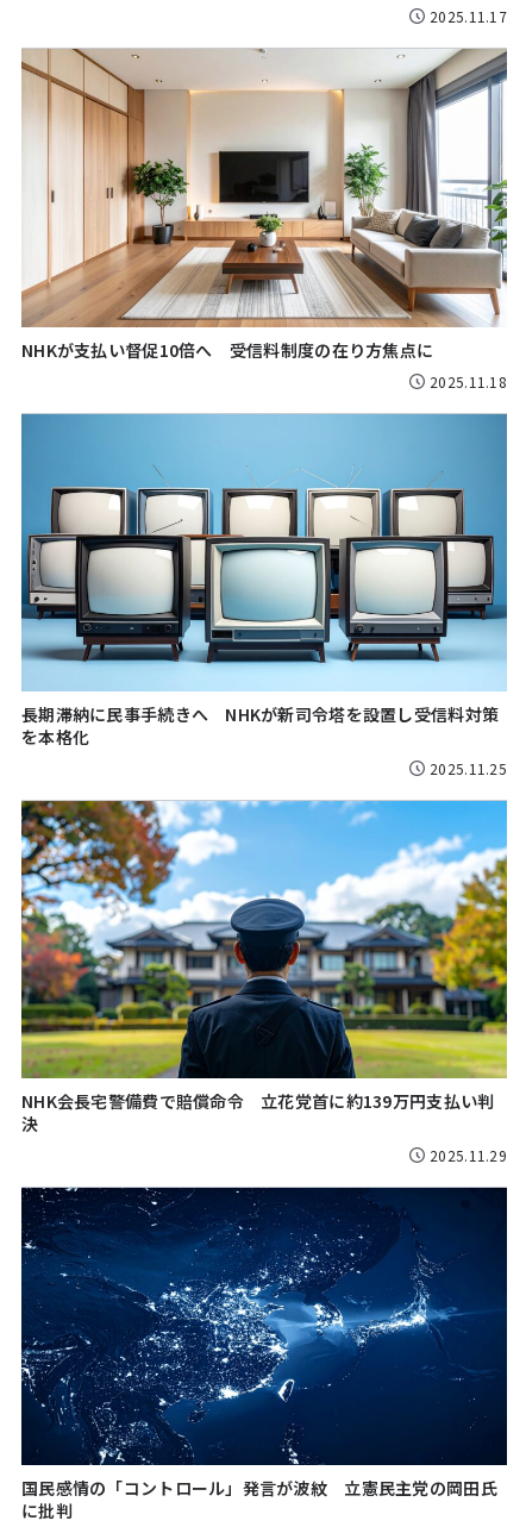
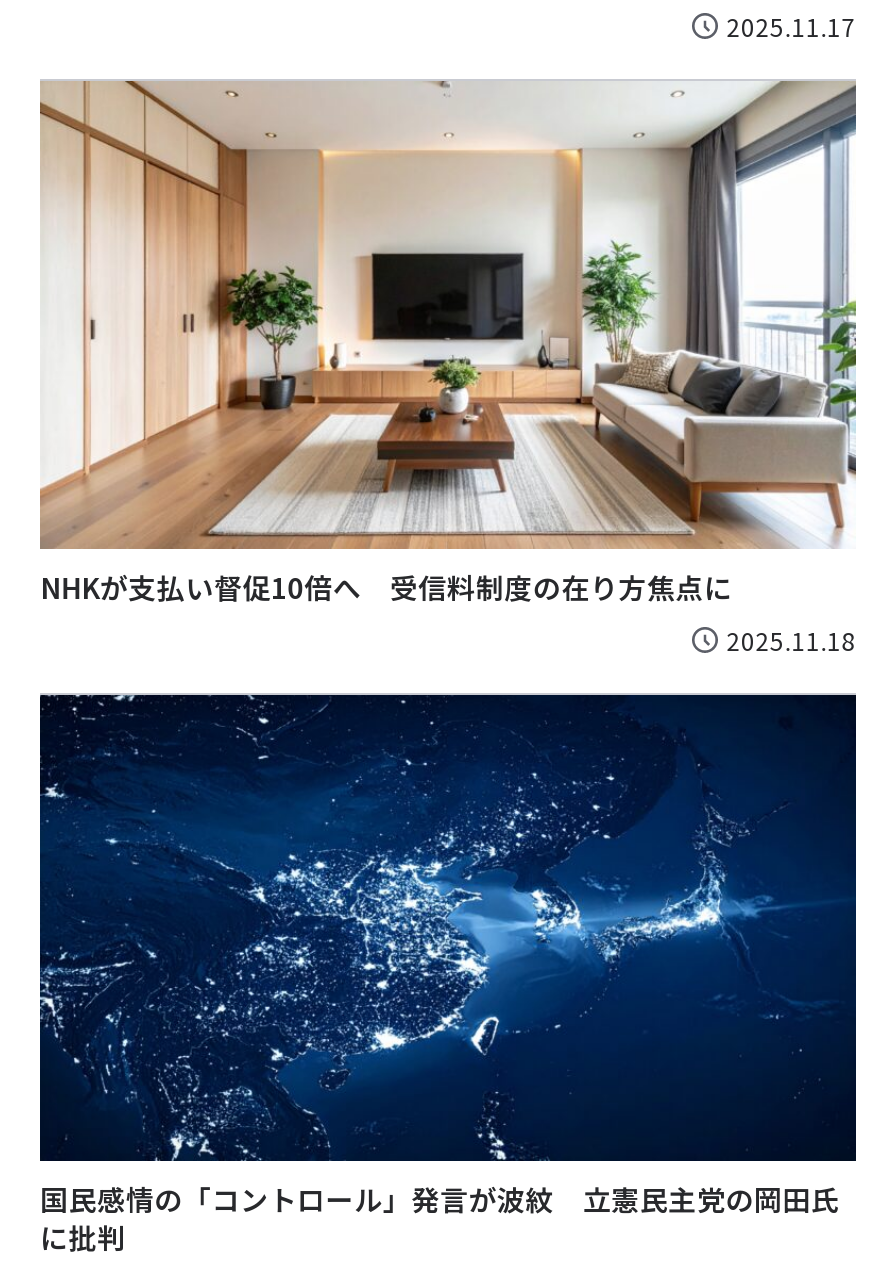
[20,413,508,778] [image] | 長期滞納に民事手続きへ NHKが新司令塔を設置し受信料対策 | を本格化 | 2025.11.25 -> none
[20,800,508,1165] [image] | NHK会長宅警備費で賠償命令 立花党首に約139万円支払い判 | 決 | 2025.11.29 -> none

